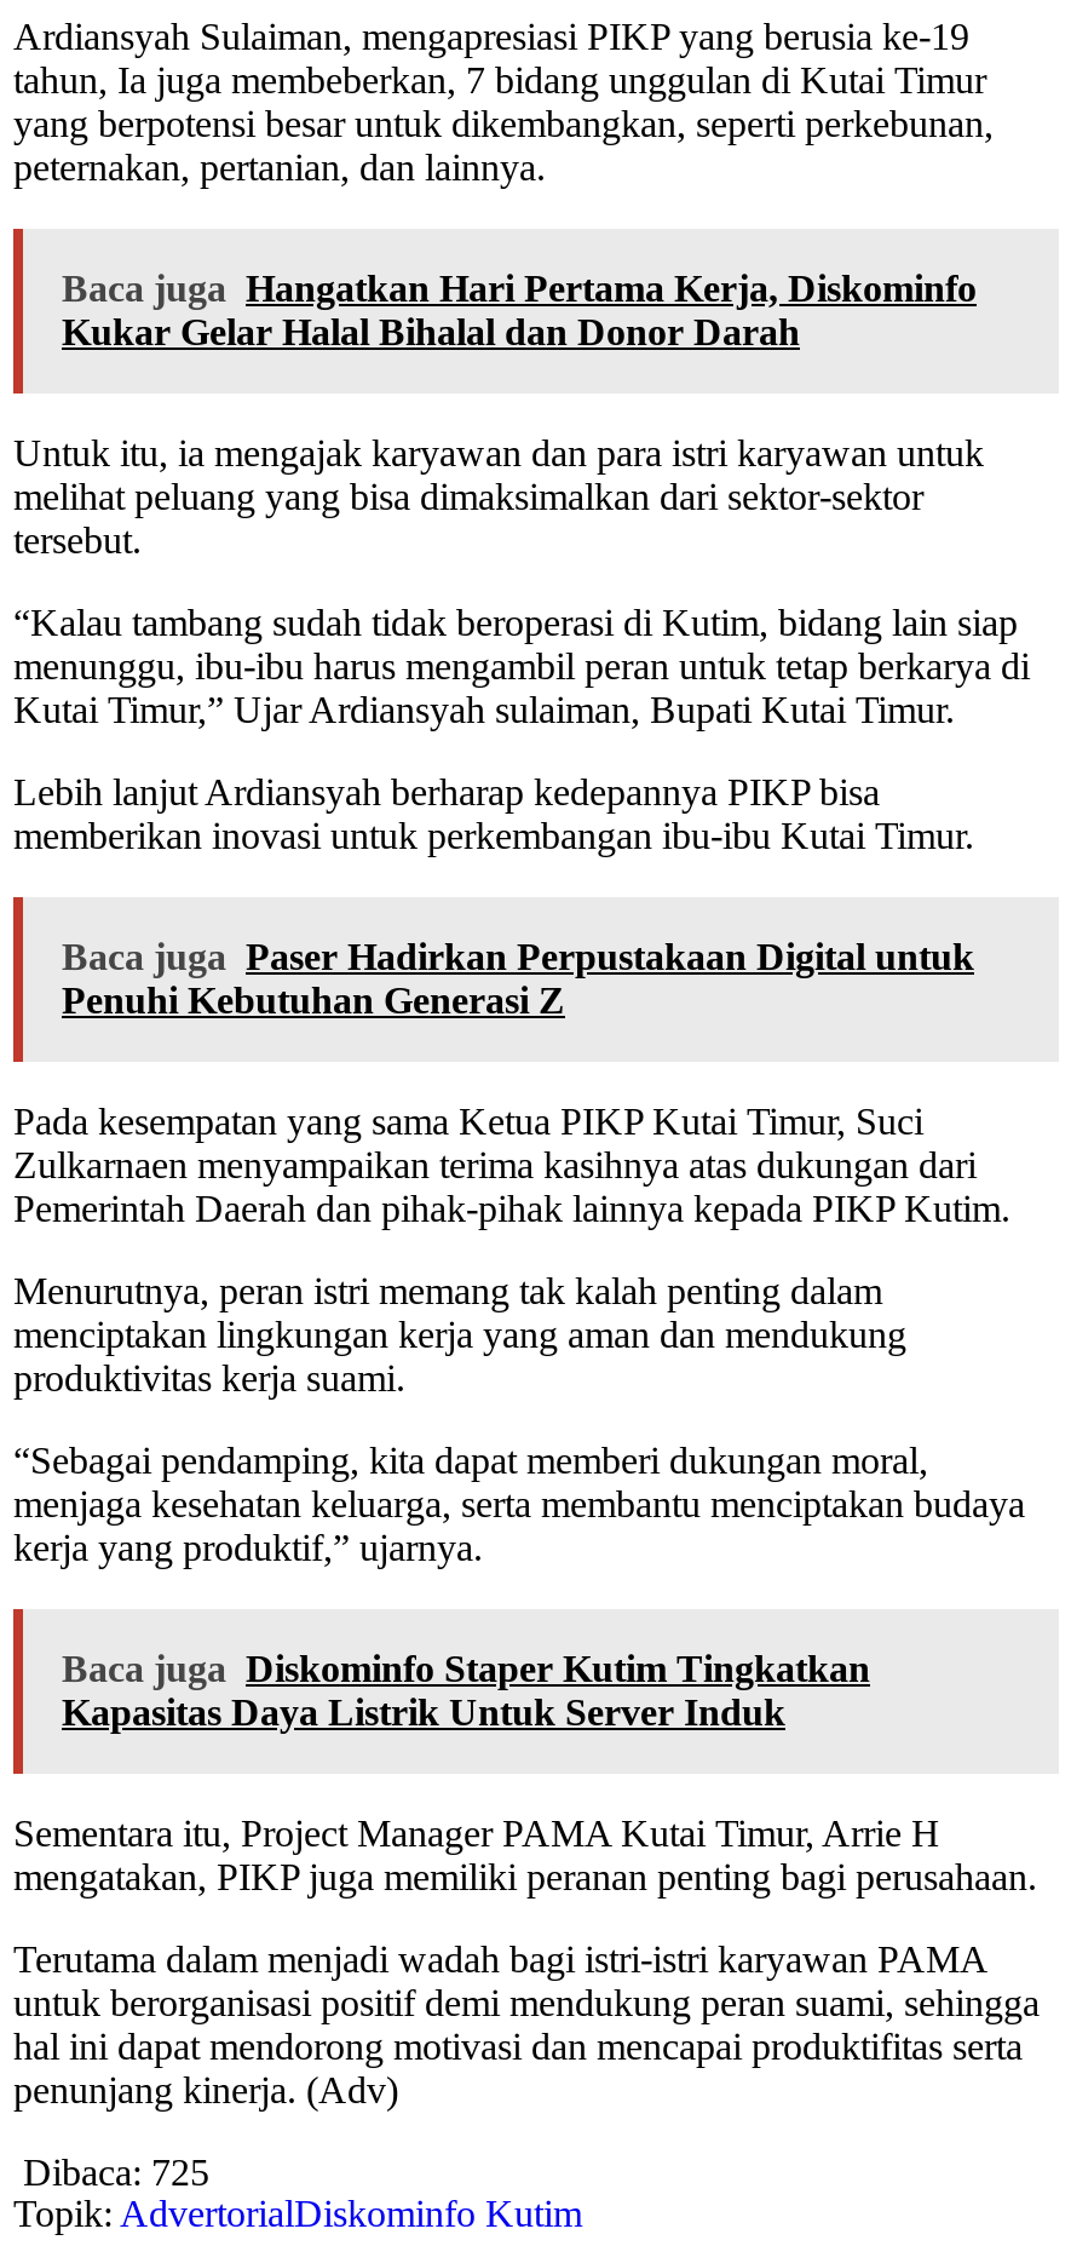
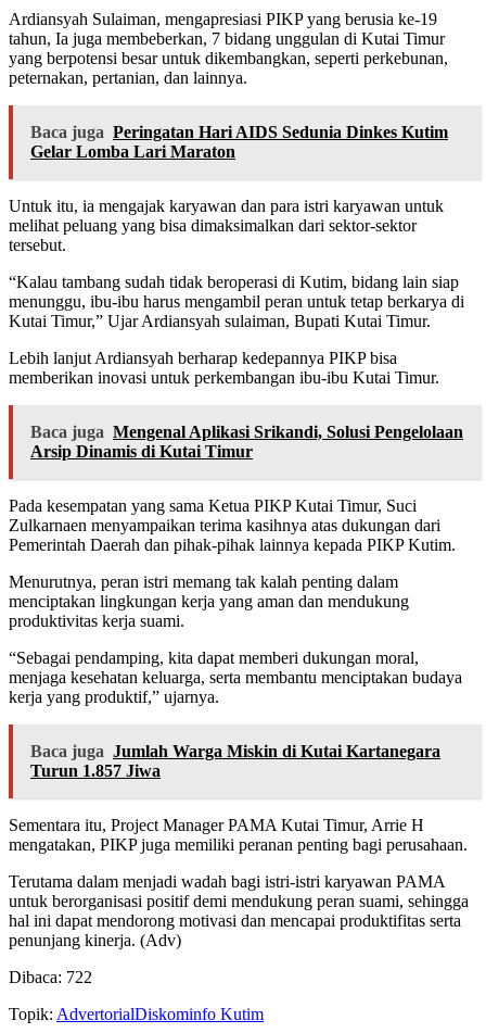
[62,267,977,352] Baca juga Hangatkan Hari Pertama Kerja, Diskominfo | Kukar Gelar Halal Bihalal dan Donor Darah -> [30,123,448,161] Baca juga Peringatan Hari AIDS Sedunia Dinkes Kutim | Gelar Lomba Lari Maraton
[62,936,974,1020] Baca juga Paser Hadirkan Perpustakaan Digital untuk | Penuhi Kebutuhan Generasi Z -> [30,422,463,460] Baca juga Mengenal Aplikasi Srikandi, Solusi Pengelolaan | Arsip Dinamis di Kutai Timur
[62,1648,870,1732] Baca juga Diskominfo Staper Kutim Tingkatkan | Kapasitas Daya Listrik Untuk Server Induk -> [30,742,440,780] Baca juga Jumlah Warga Miskin di Kutai Kartanegara | Turun 1.857 Jiwa
[23,2151,209,2192] Dibaca: 725 -> [9,968,92,986] Dibaca: 722

